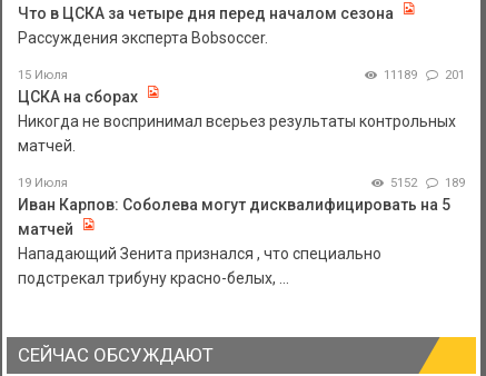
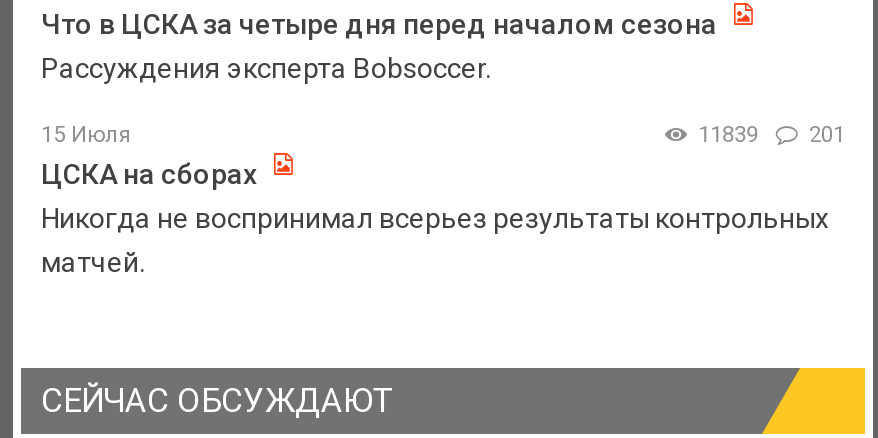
[383,68,465,82] 11189 201 -> [698,121,845,147] 11839 201
[18,175,465,287] 19 Июля | 5152 | 189 | Иван Карпов: Соболева могут дисквалифицировать на 5 | матчей | Нападающий Зенита признался , что специально | подстрекал трибуну красно-белых, ... -> none

